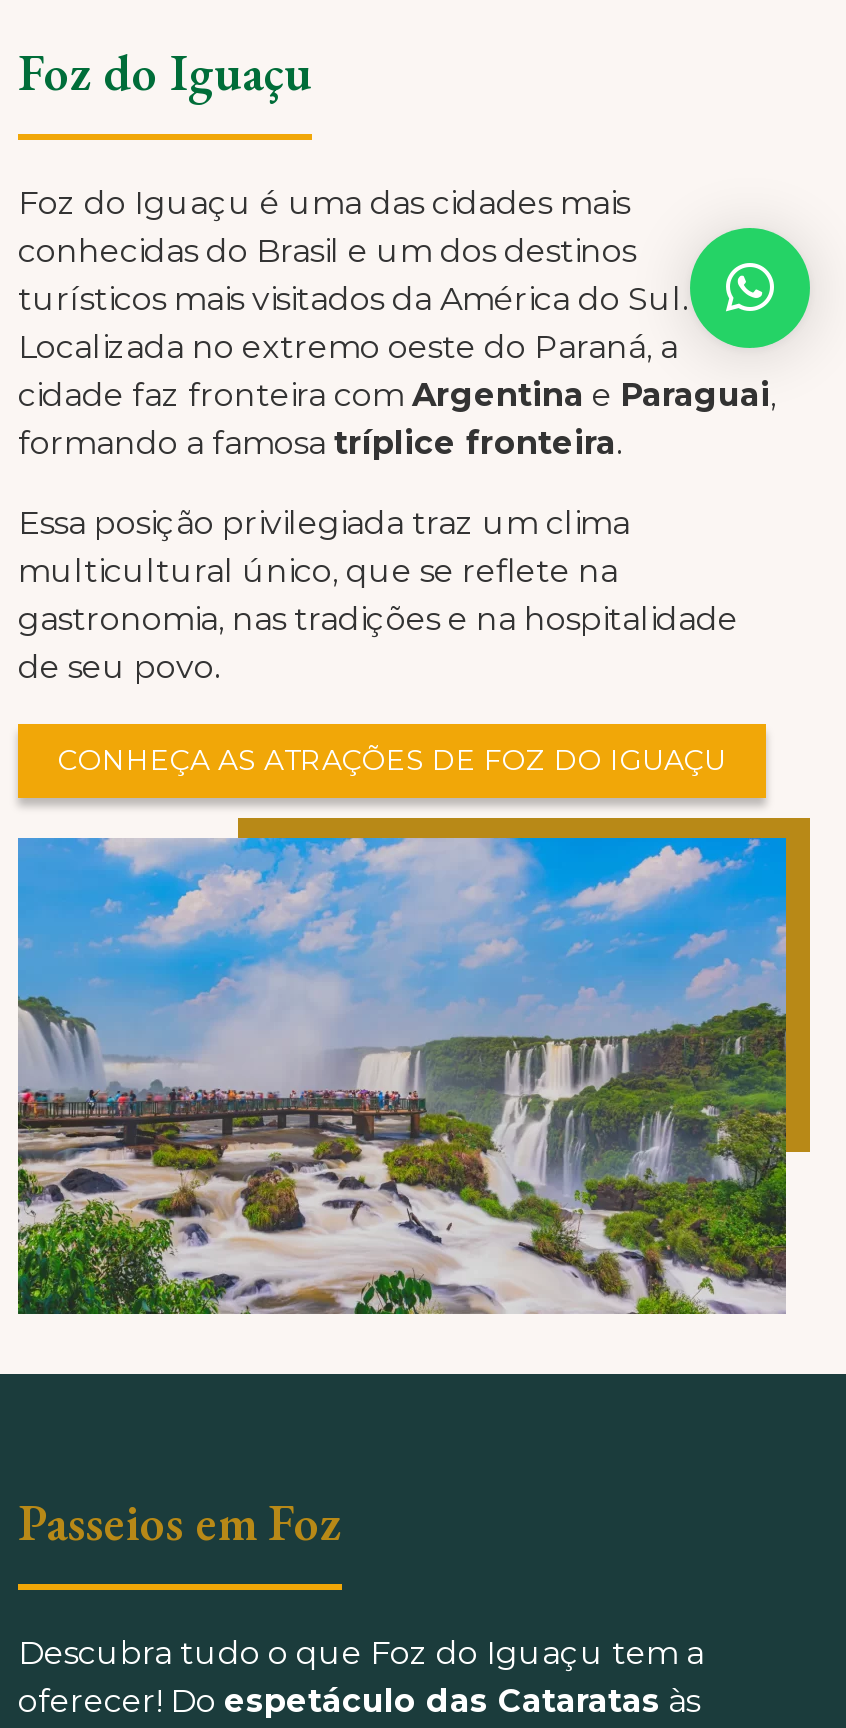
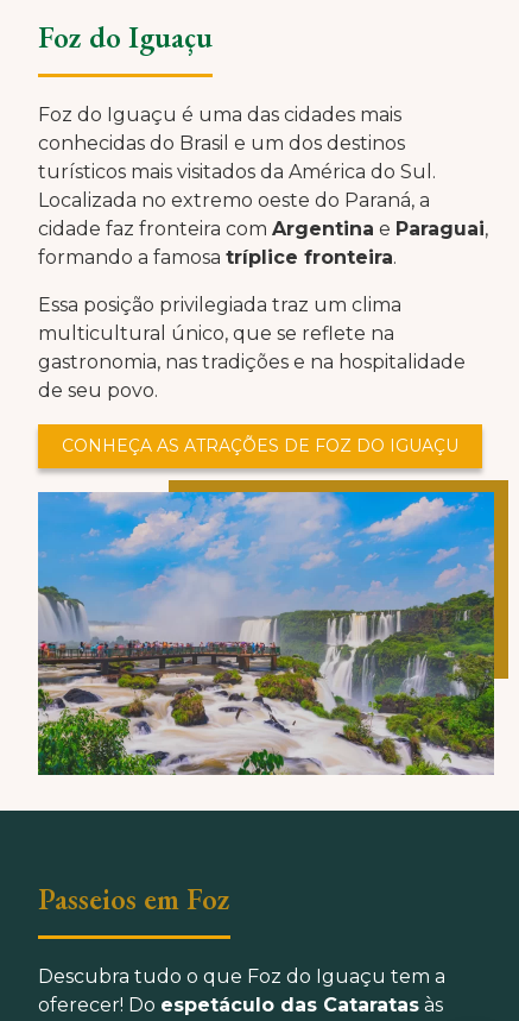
[688,226,812,352] [image] -> none

